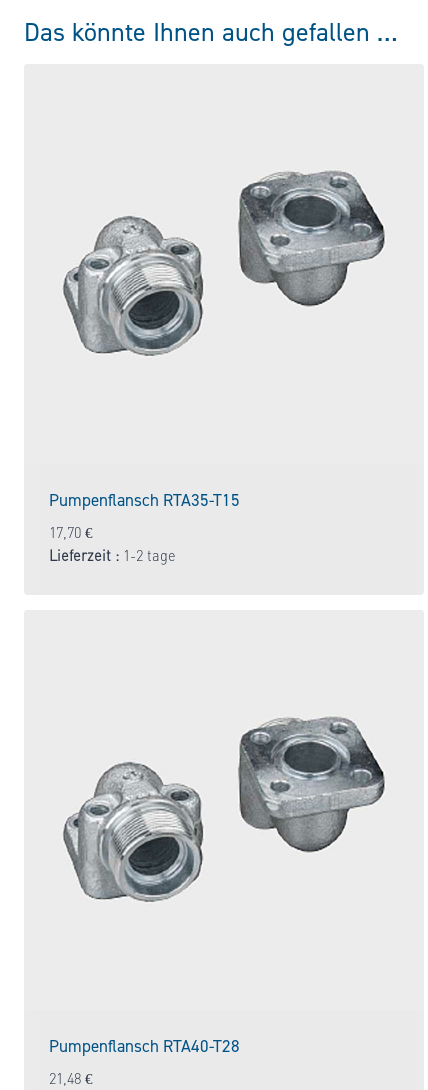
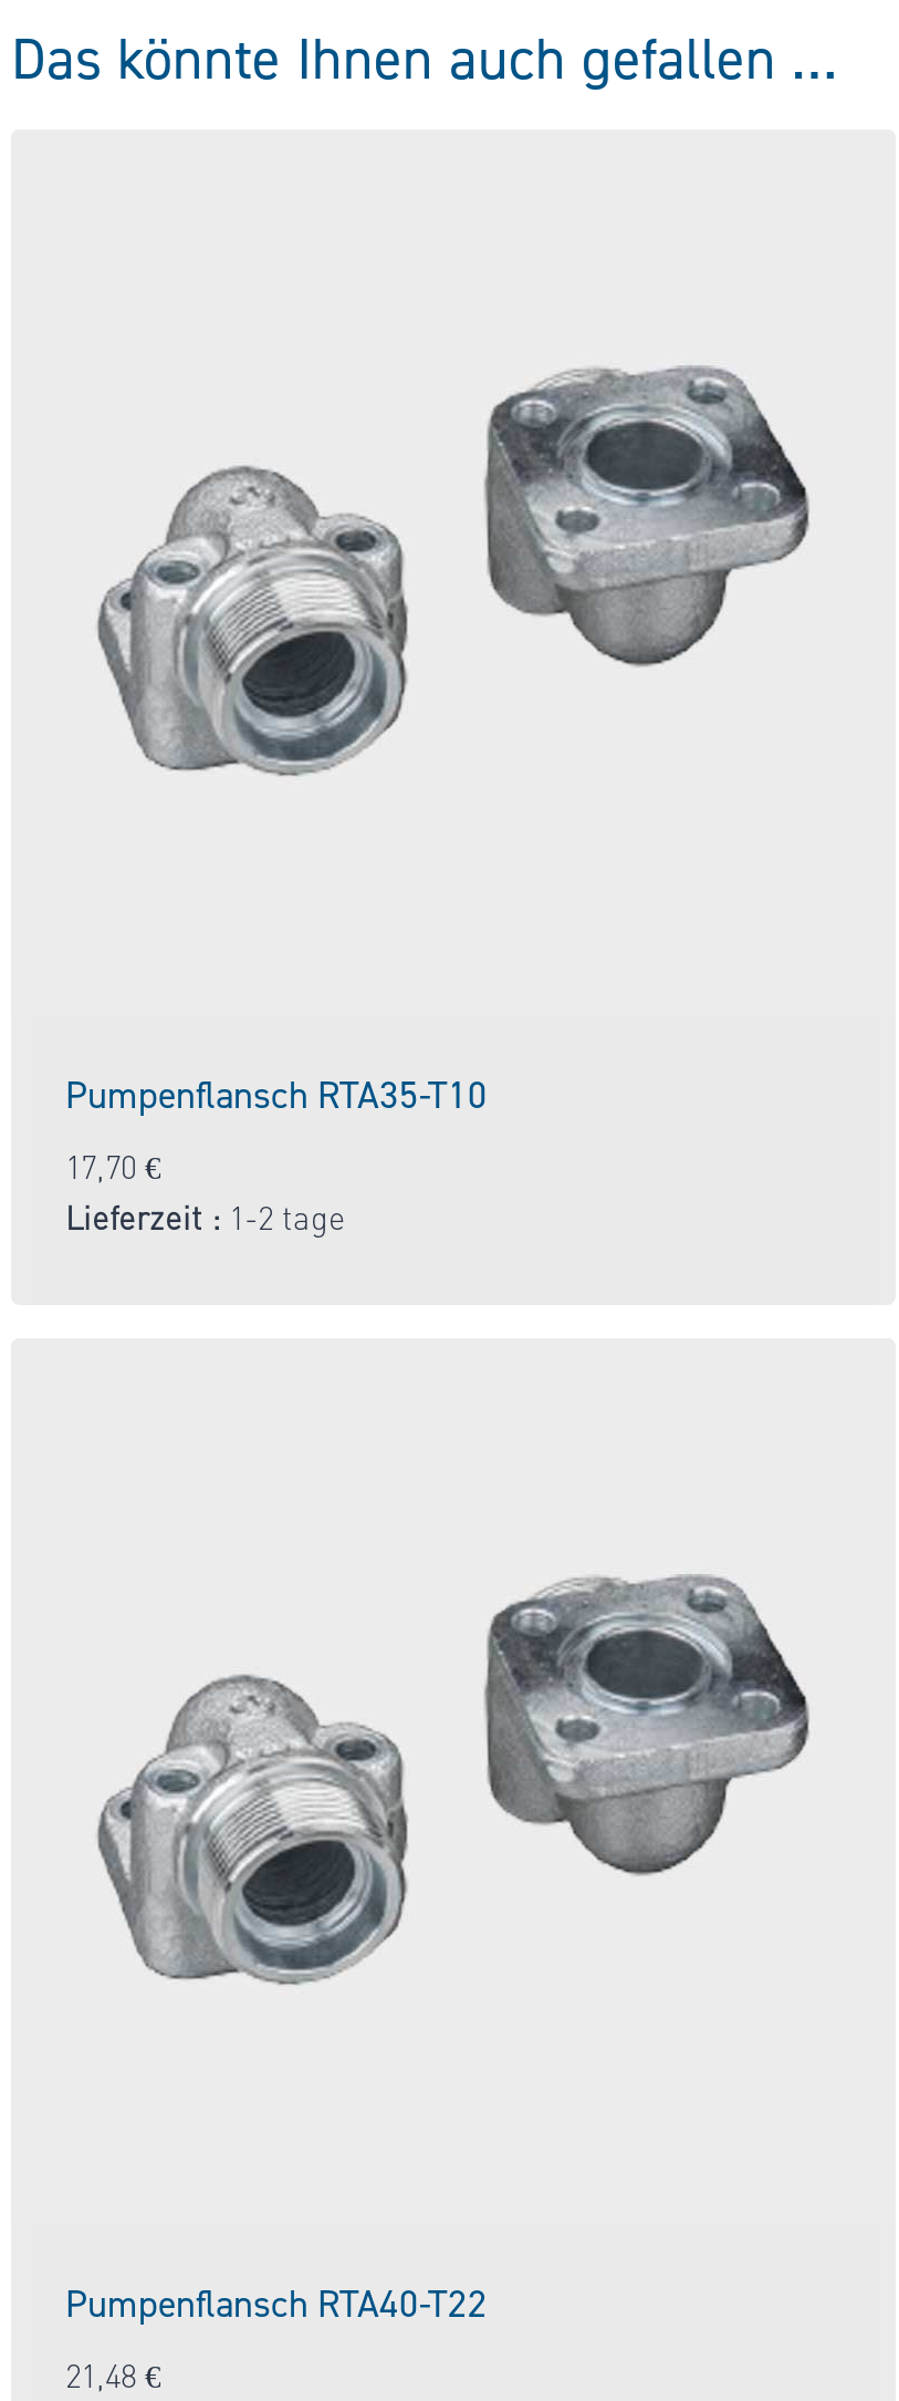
[48,490,239,510] Pumpenflansch RTA35-T15 -> [65,1072,488,1116] Pumpenflansch RTA35-T10
[48,1035,239,1055] Pumpenflansch RTA40-T28 -> [65,2280,488,2325] Pumpenflansch RTA40-T22

